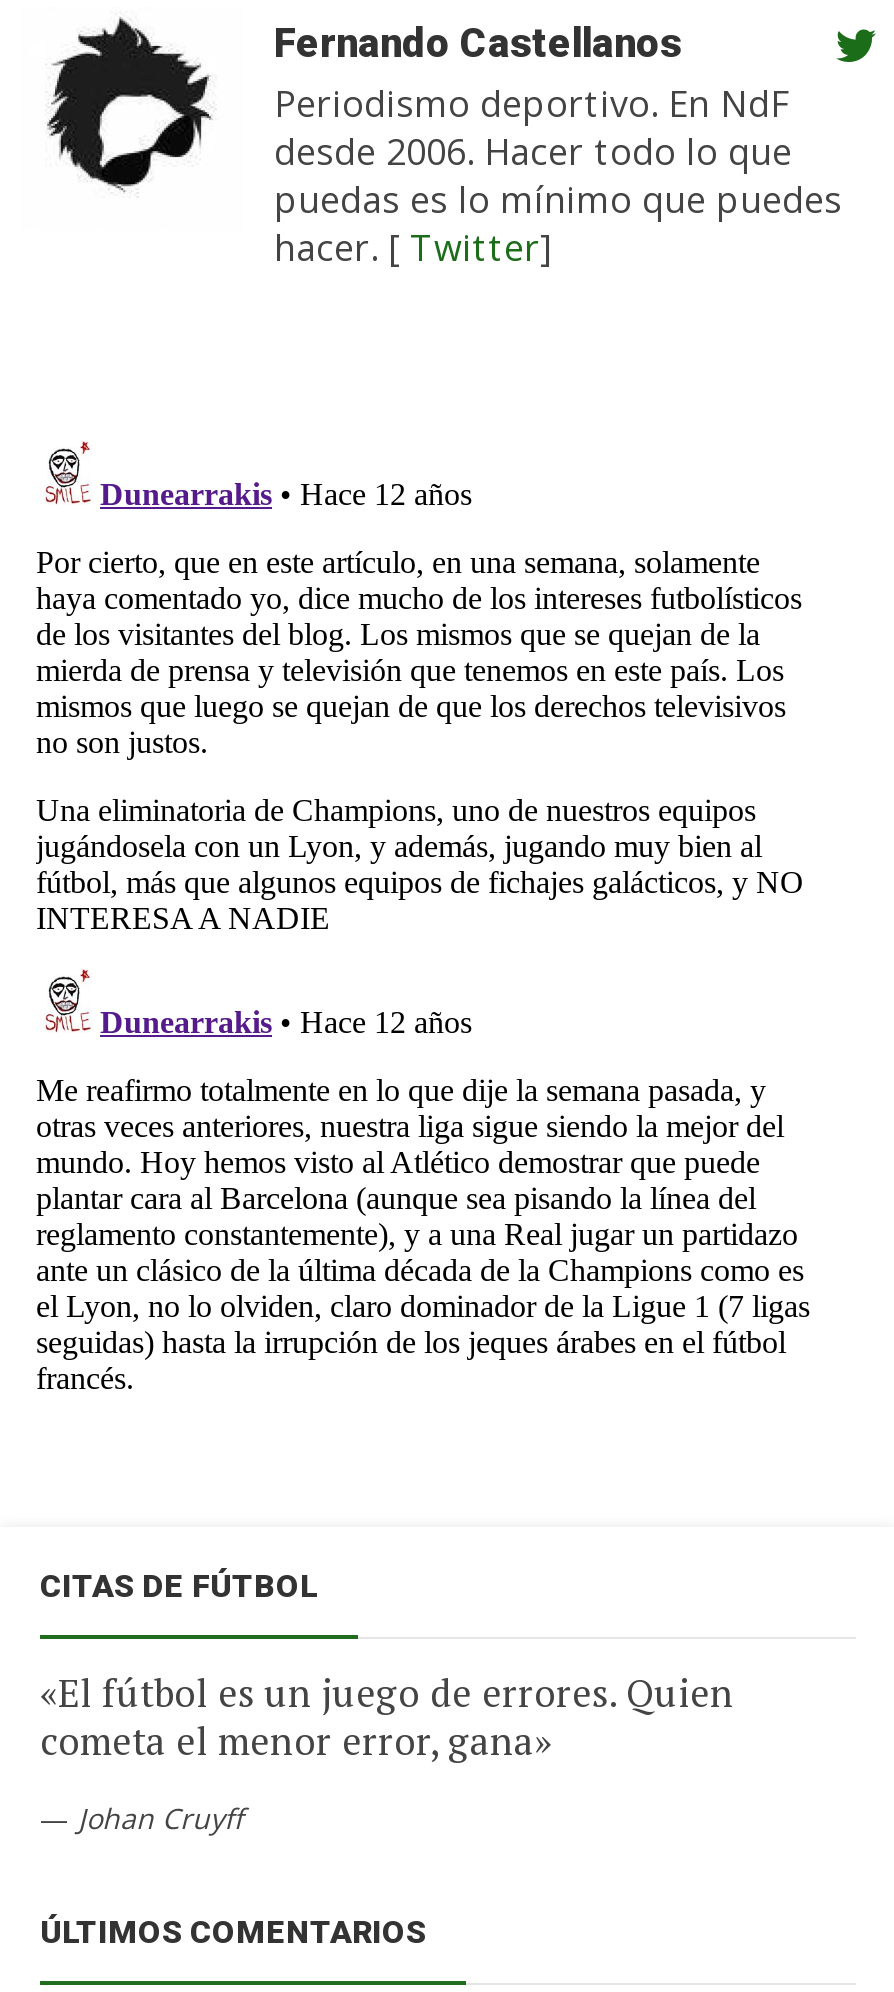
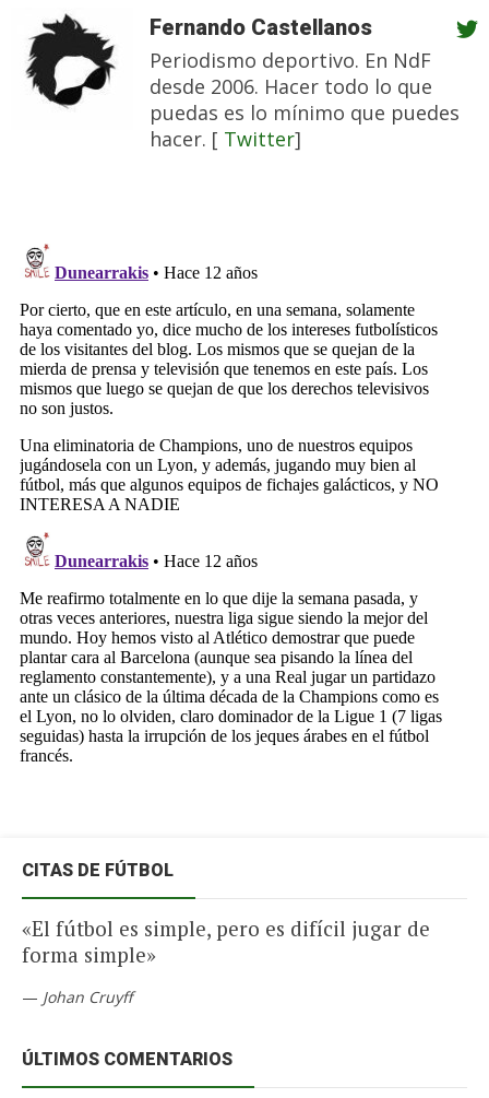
[40,1667,734,1765] «El fútbol es un juego de errores. Quien | cometa el menor error, gana» -> [22,914,430,968] «El fútbol es simple, pero es difícil jugar de | forma simple»

